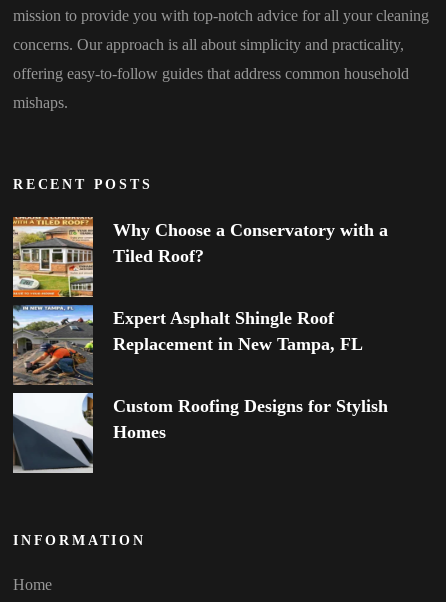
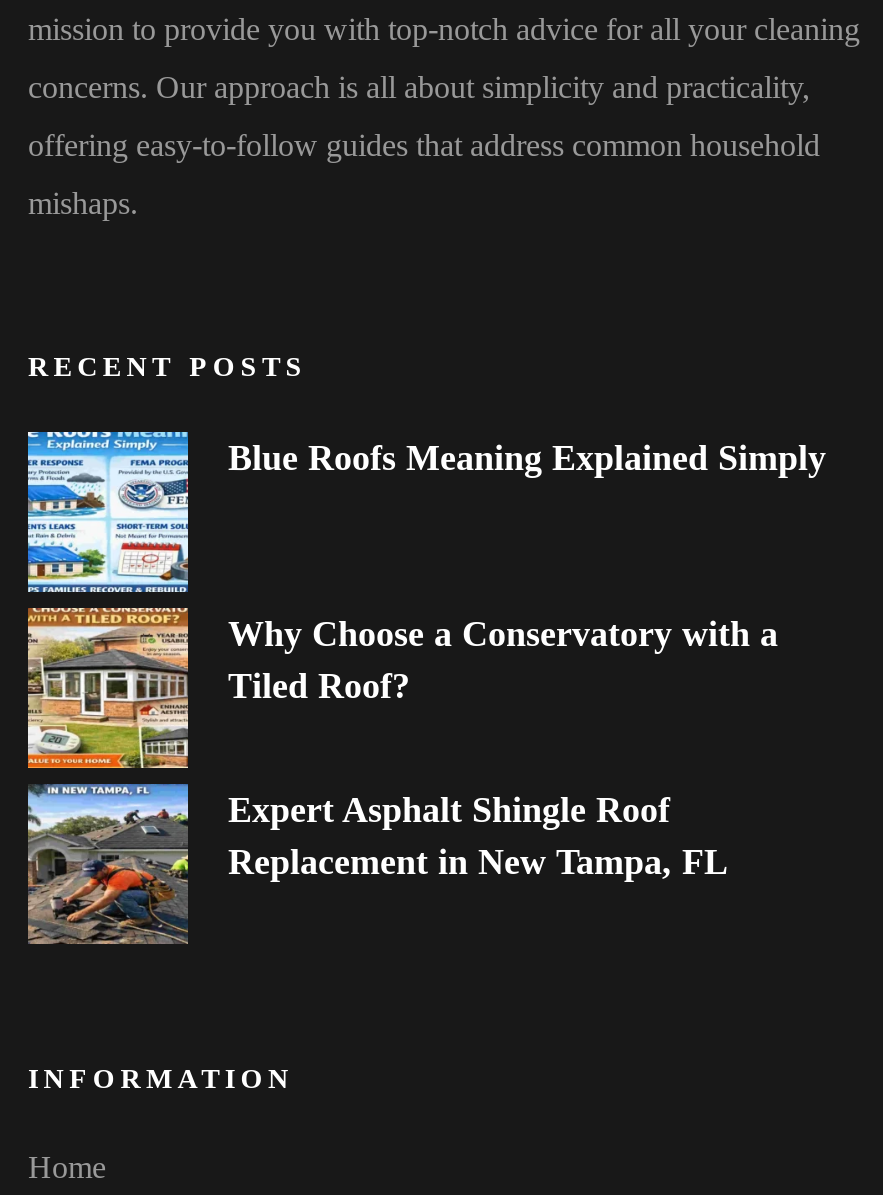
none -> [26,429,826,609] [image] | Blue Roofs Meaning Explained Simply
moved [113,220,388,354] -> [228,613,778,881]: Why Choose a Conservatory with a | Tiled Roof? | Expert Asphalt Shingle Roof | Replacement in New Tampa, FL
[12,392,388,473] [image] | Custom Roofing Designs for Stylish | Homes -> none

